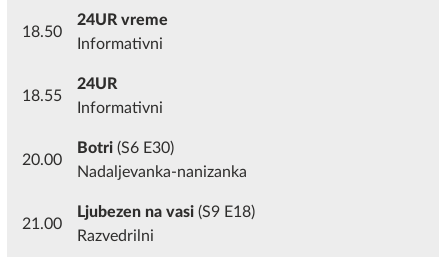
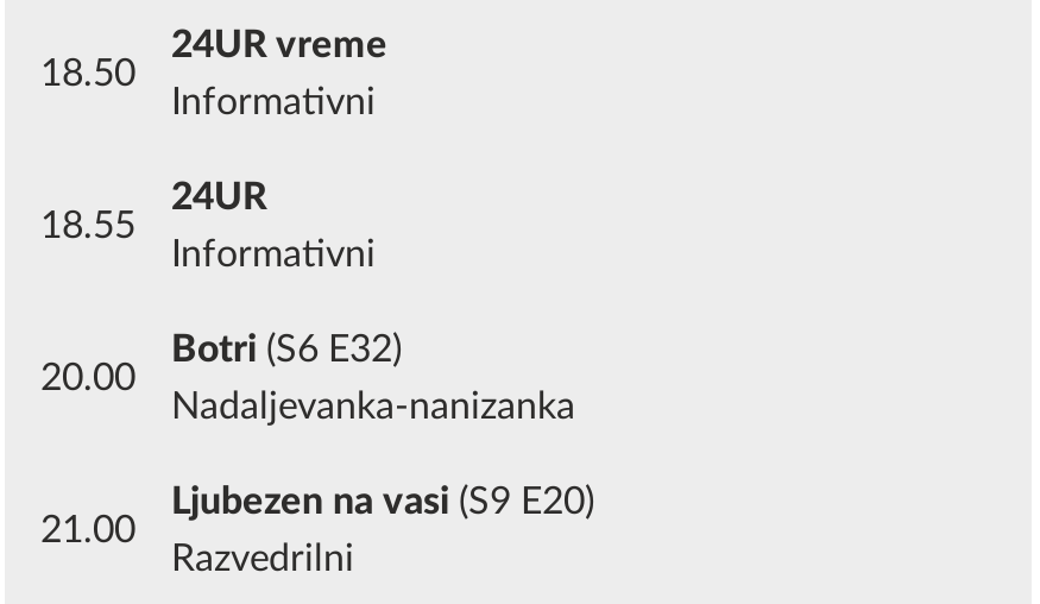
[77,140,174,156] Botri (S6 E30) -> [171,331,402,369] Botri (S6 E32)
[77,204,255,220] Ljubezen na vasi (S9 E18) -> [171,483,594,521] Ljubezen na vasi (S9 E20)

